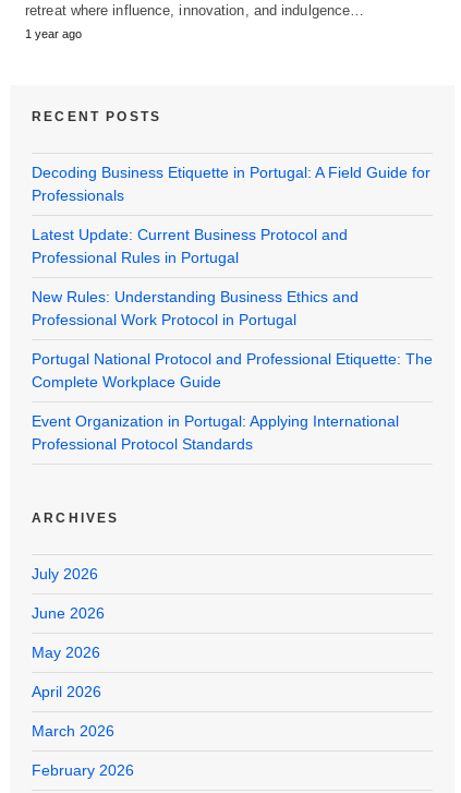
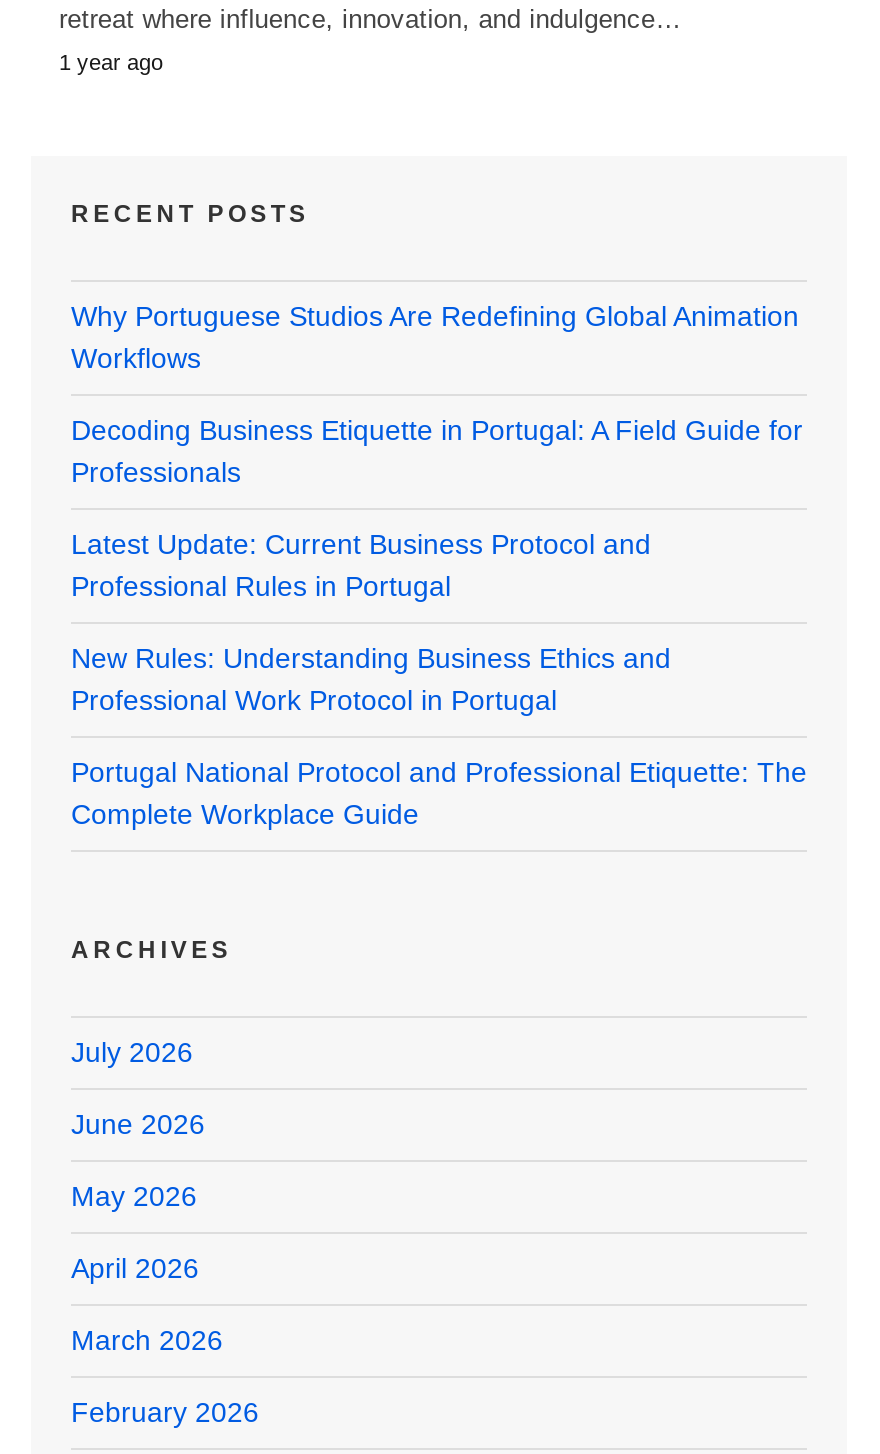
none -> [71,299,799,373] Why Portuguese Studios Are Redefining Global Animation | Workflows
moved [32,163,433,390] -> [71,413,807,829]: Decoding Business Etiquette in Portugal: A Field Guide for | Professionals | Latest Update: Current Business Protocol and | Professional Rules in Portugal | New Rules: Understanding Business Ethics and | Professional Work Protocol in Portugal | Portugal National Protocol and Professional Etiquette: The | Complete Workplace Guide
[32,412,399,452] Event Organization in Portugal: Applying International | Professional Protocol Standards -> none

